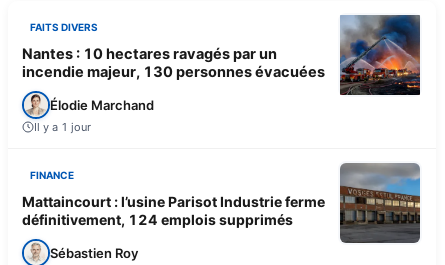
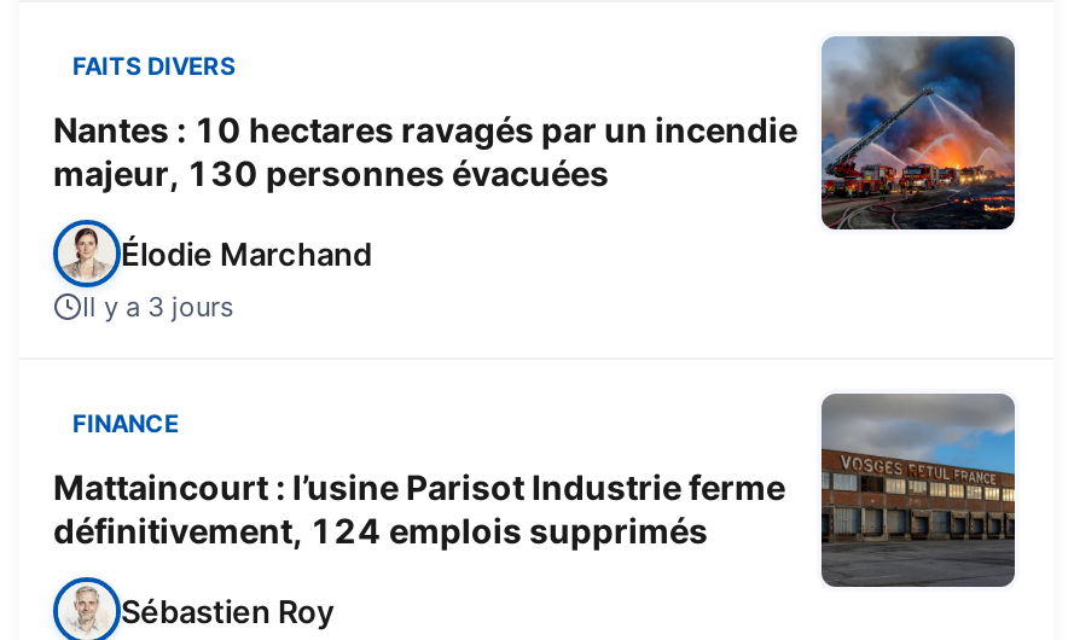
[34,120,91,134] Il y a 1 jour -> [82,289,234,323] Il y a 3 jours

